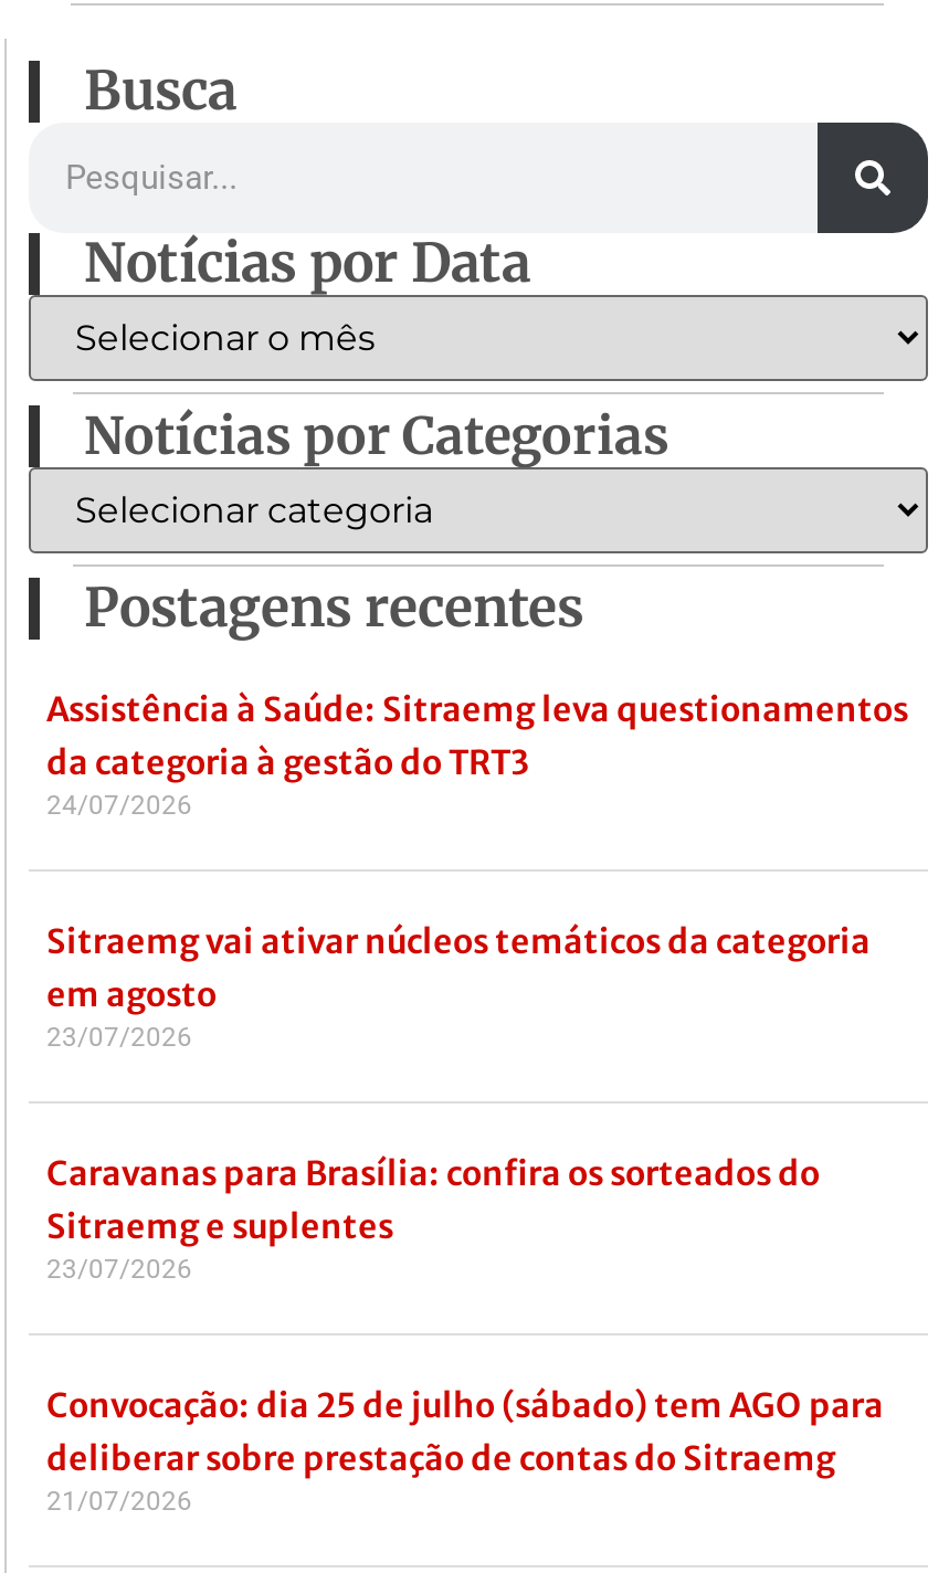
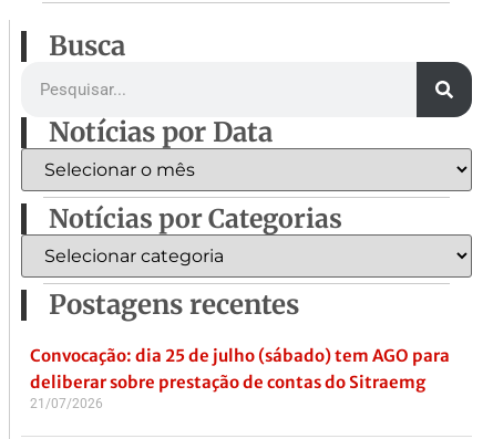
[46,689,908,1285] Assistência à Saúde: Sitraemg leva questionamentos | da categoria à gestão do TRT3 | 24/07/2026 | Sitraemg vai ativar núcleos temáticos da categoria | em agosto | 23/07/2026 | Caravanas para Brasília: confira os sorteados do | Sitraemg e suplentes | 23/07/2026 -> none

